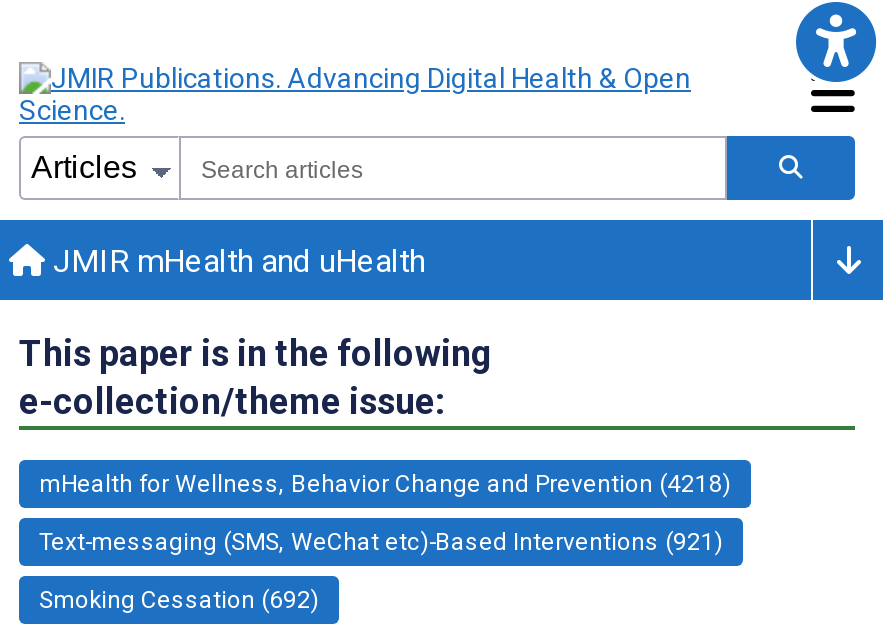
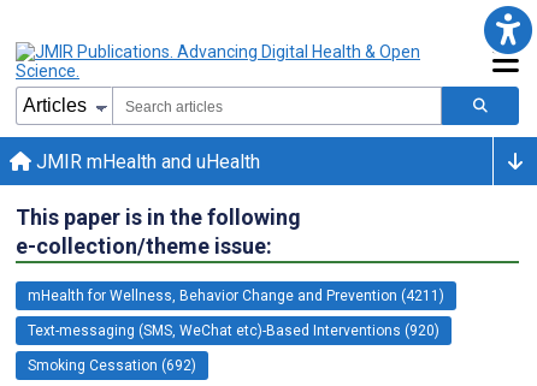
[39,470,731,498] mHealth for Wellness, Behavior Change and Prevention (4218) -> [28,287,444,304] mHealth for Wellness, Behavior Change and Prevention (4211)
[39,528,723,556] Text-messaging (SMS, WeChat etc)-Based Interventions (921) -> [28,322,439,339] Text-messaging (SMS, WeChat etc)-Based Interventions (920)

